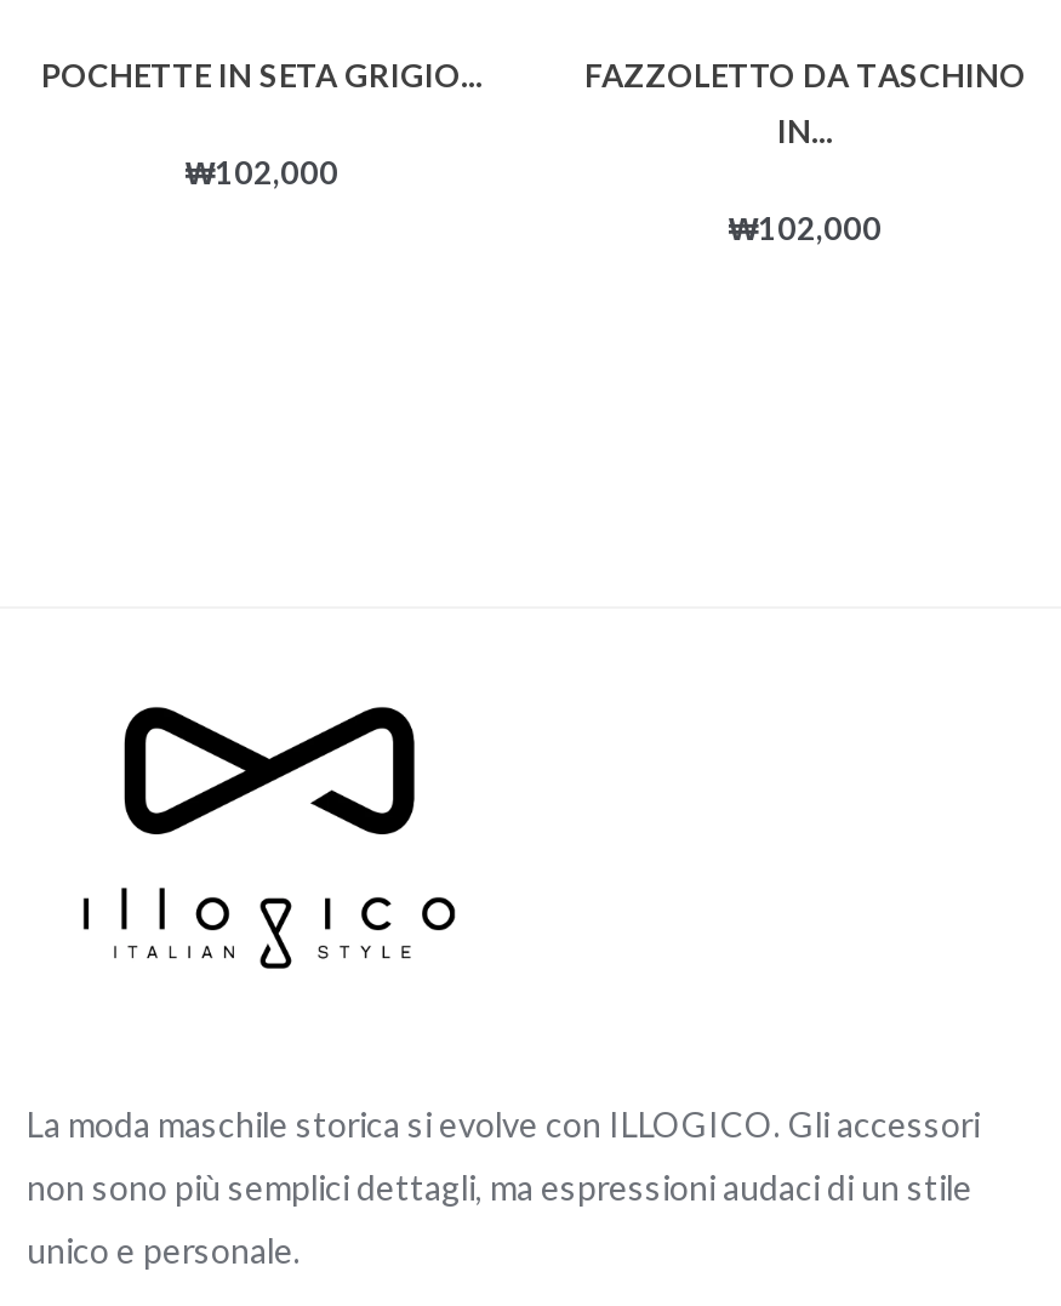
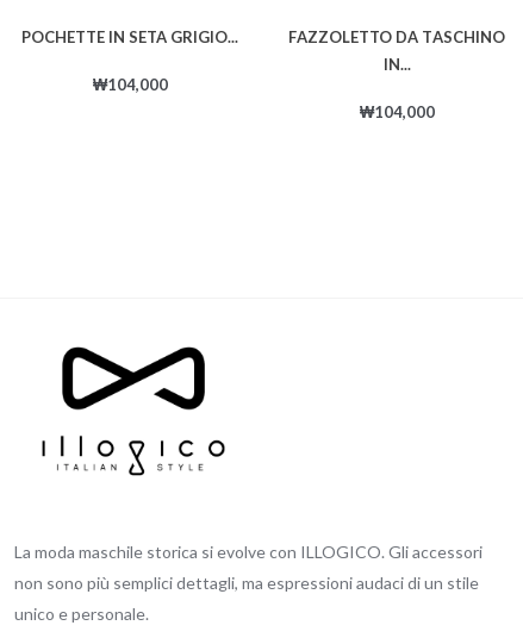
[186,141,338,194] ₩102,000 -> [92,69,167,95] ₩104,000
[729,196,882,250] ₩102,000 -> [359,96,434,123] ₩104,000

